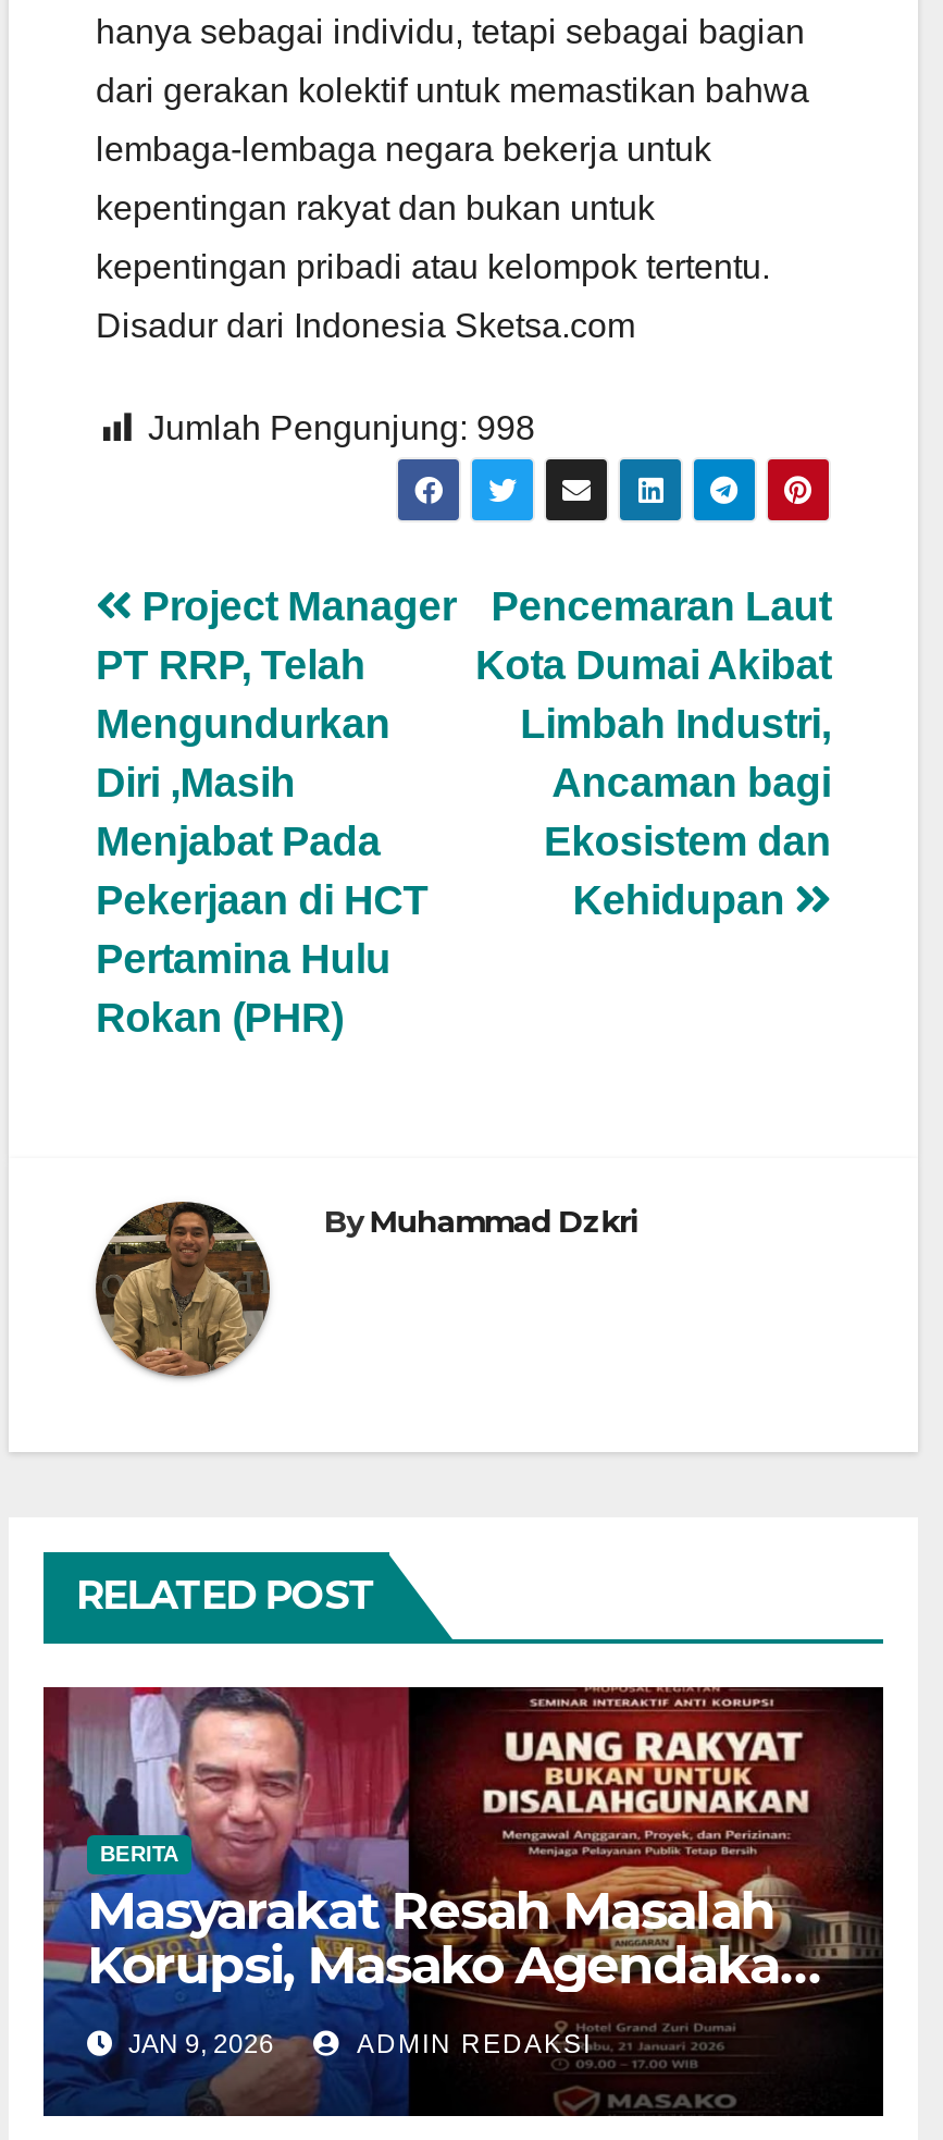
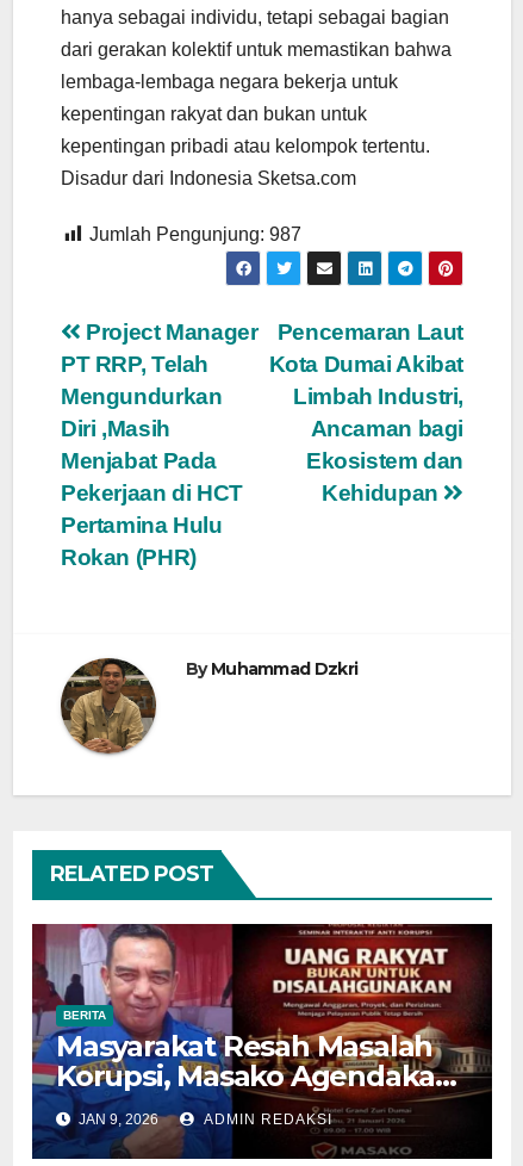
[148,409,535,446] Jumlah Pengunjung: 998 -> [89,224,301,244] Jumlah Pengunjung: 987

